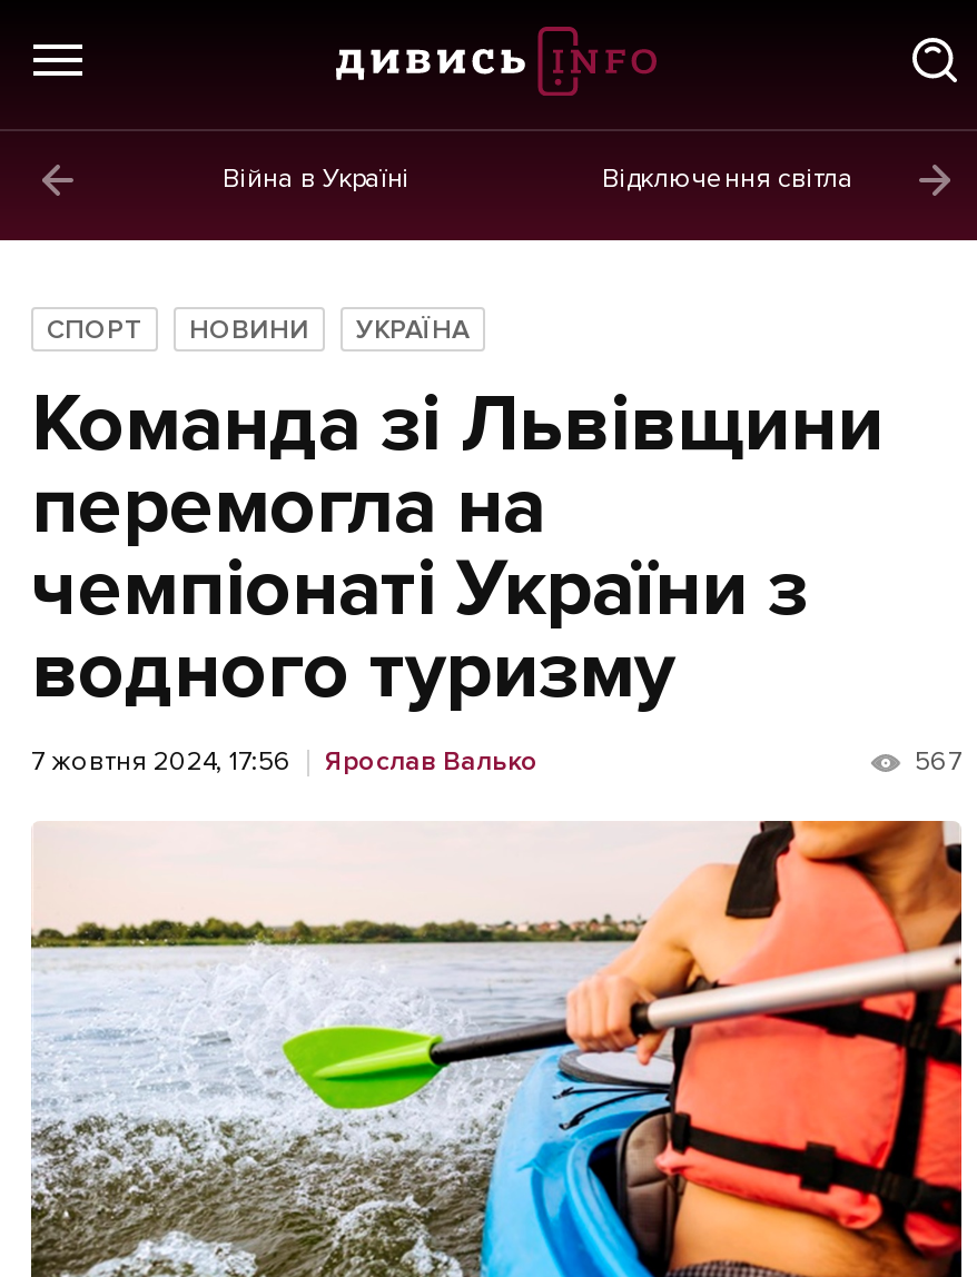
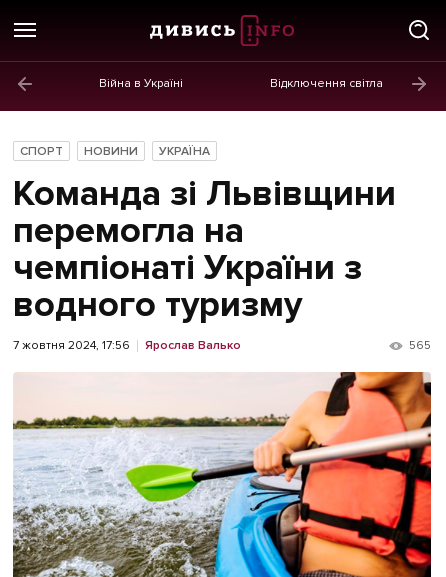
[915,746,961,779] 567 -> [409,338,431,353] 565

